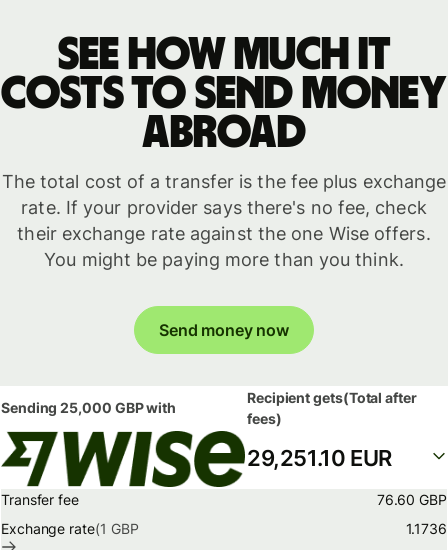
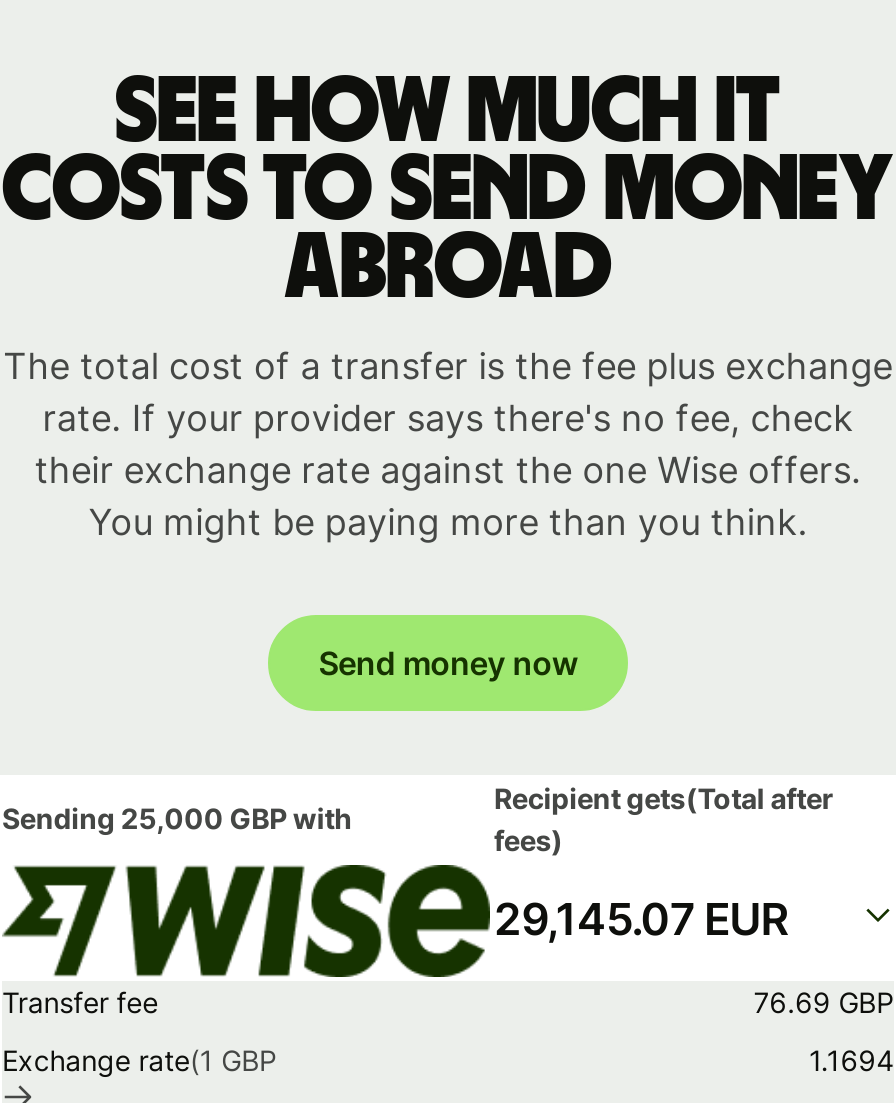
[247,445,392,471] 29,251.10 EUR -> [494,893,788,945] 29,145.07 EUR
[377,491,447,508] 76.60 GBP -> [754,985,894,1019] 76.69 GBP
[405,520,447,537] 1.1736 -> [809,1043,894,1077] 1.1694

